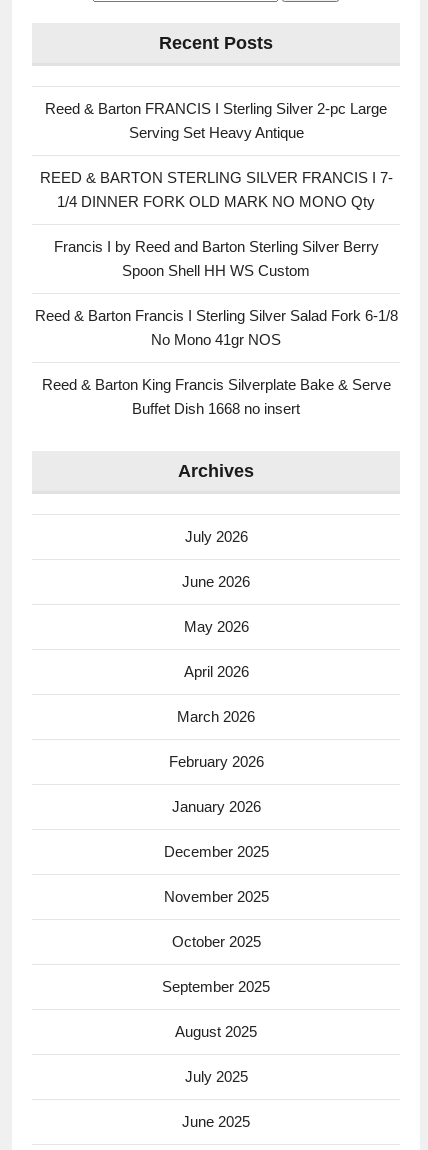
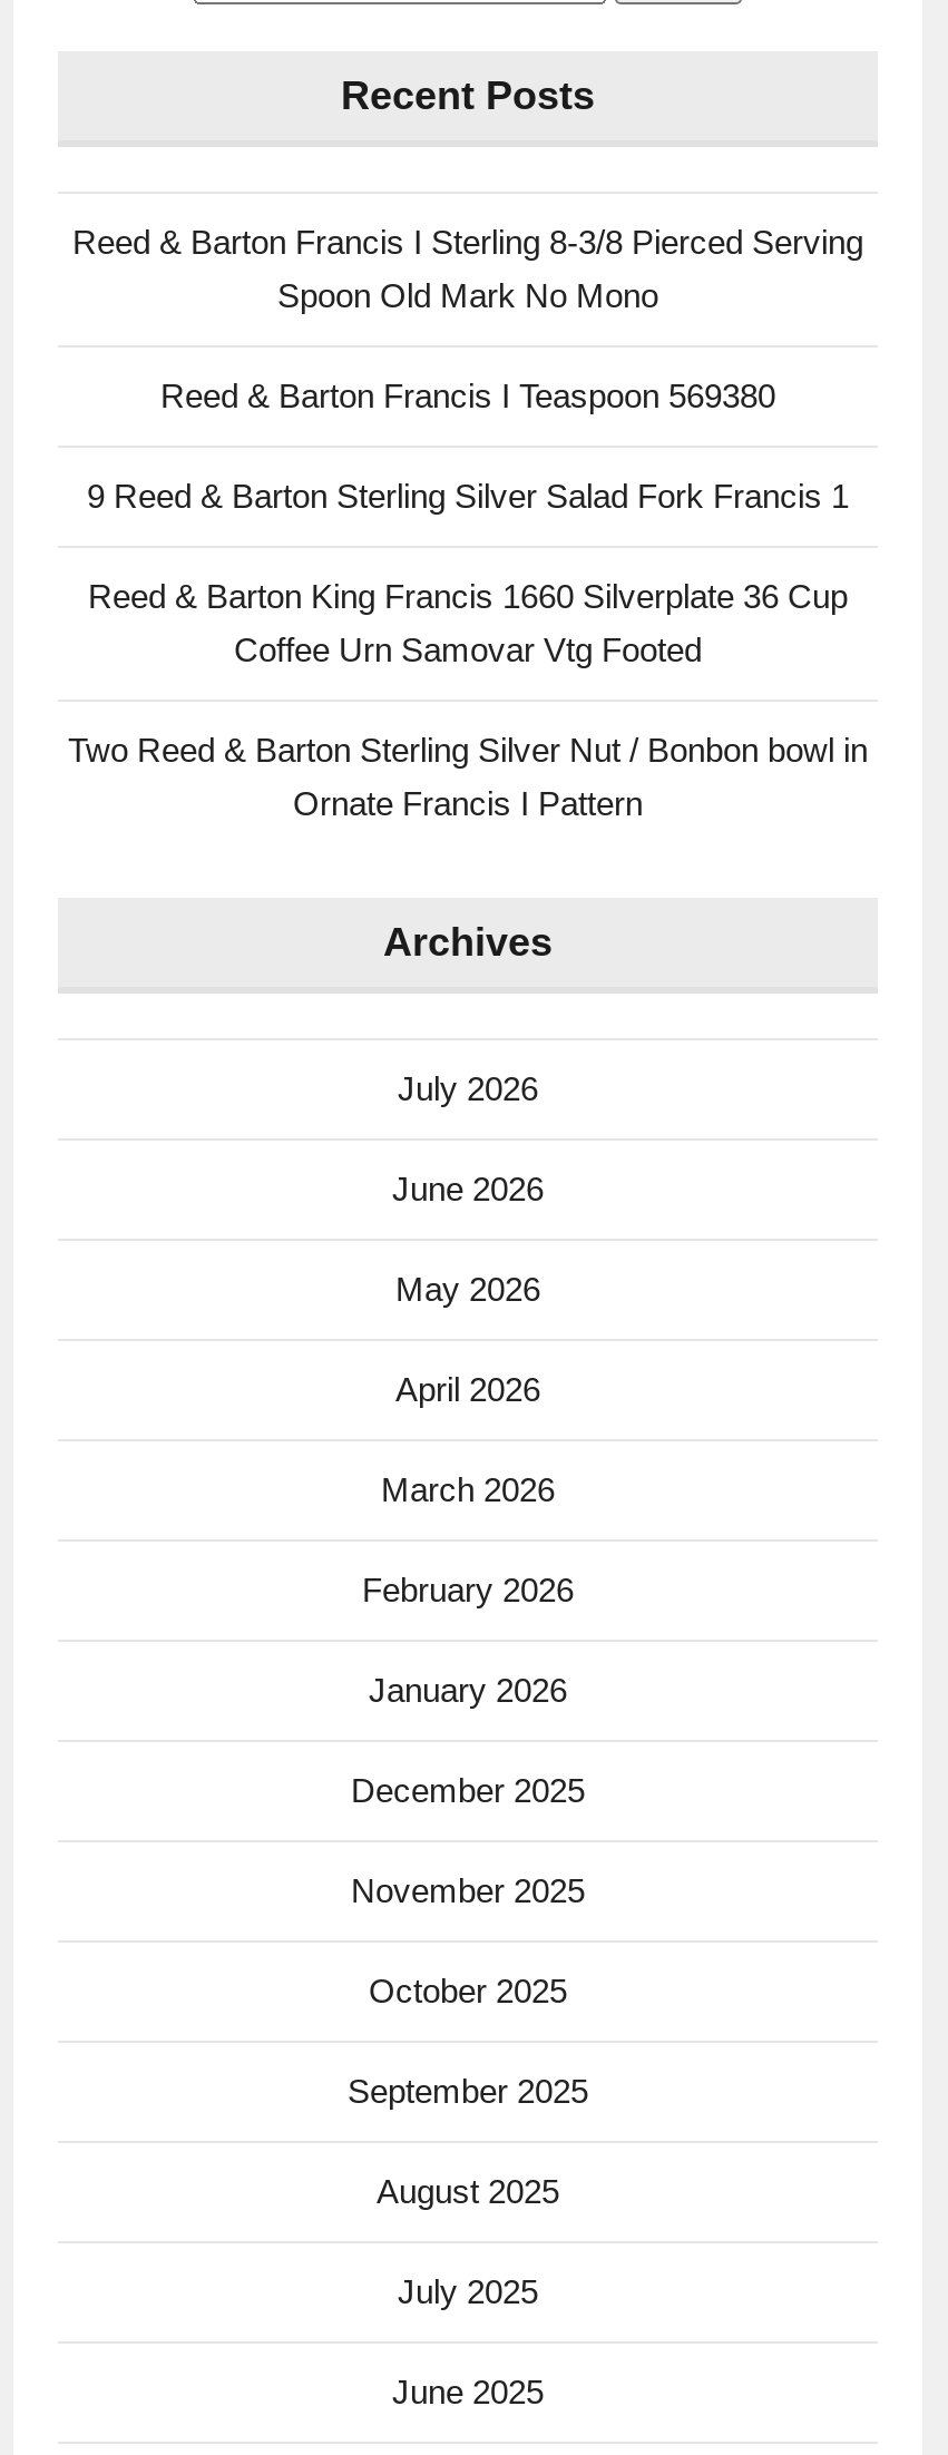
[45,100,387,141] Reed & Barton FRANCIS I Sterling Silver 2-pc Large | Serving Set Heavy Antique -> [72,222,863,314] Reed & Barton Francis I Sterling 8-3/8 Pierced Serving | Spoon Old Mark No Mono
[39,169,392,210] REED & BARTON STERLING SILVER FRANCIS I 7- | 1/4 DINNER FORK OLD MARK NO MONO Qty -> [160,376,775,414] Reed & Barton Francis I Teaspoon 569380
[53,238,378,279] Francis I by Reed and Barton Sterling Silver Berry | Spoon Shell HH WS Custom -> [87,476,849,514] 9 Reed & Barton Sterling Silver Salad Fork Francis 1
[34,307,397,348] Reed & Barton Francis I Sterling Silver Salad Fork 6-1/8 | No Mono 41gr NOS -> [88,577,848,668] Reed & Barton King Francis 1660 Silverplate 36 Cup | Coffee Urn Samovar Vtg Footed
[41,376,390,417] Reed & Barton King Francis Silverplate Bake & Serve | Buffet Dish 1668 no insert -> [68,730,868,822] Two Reed & Barton Sterling Silver Nut / Bonbon bowl in | Ornate Francis I Pattern

